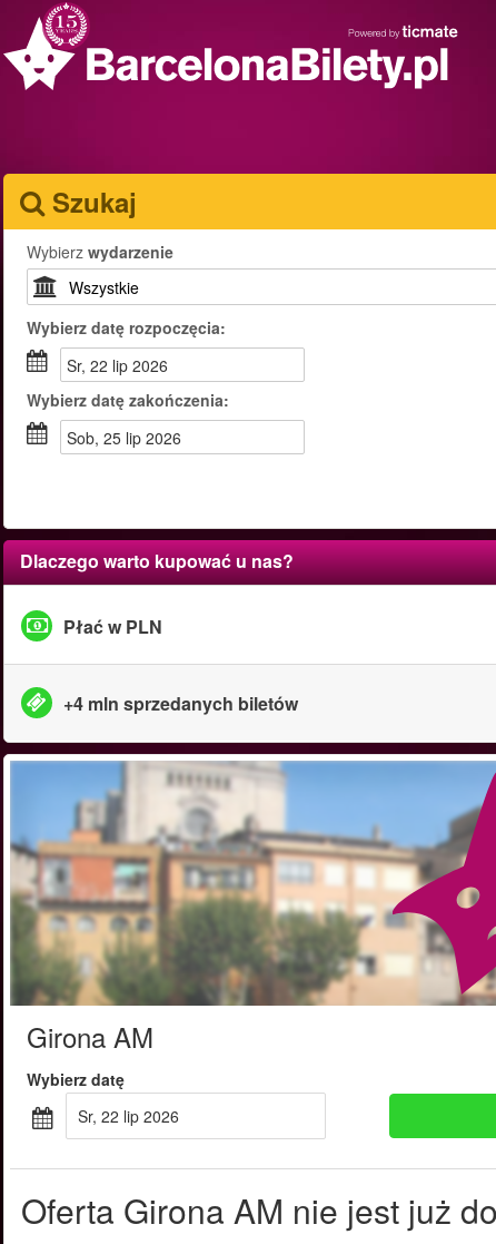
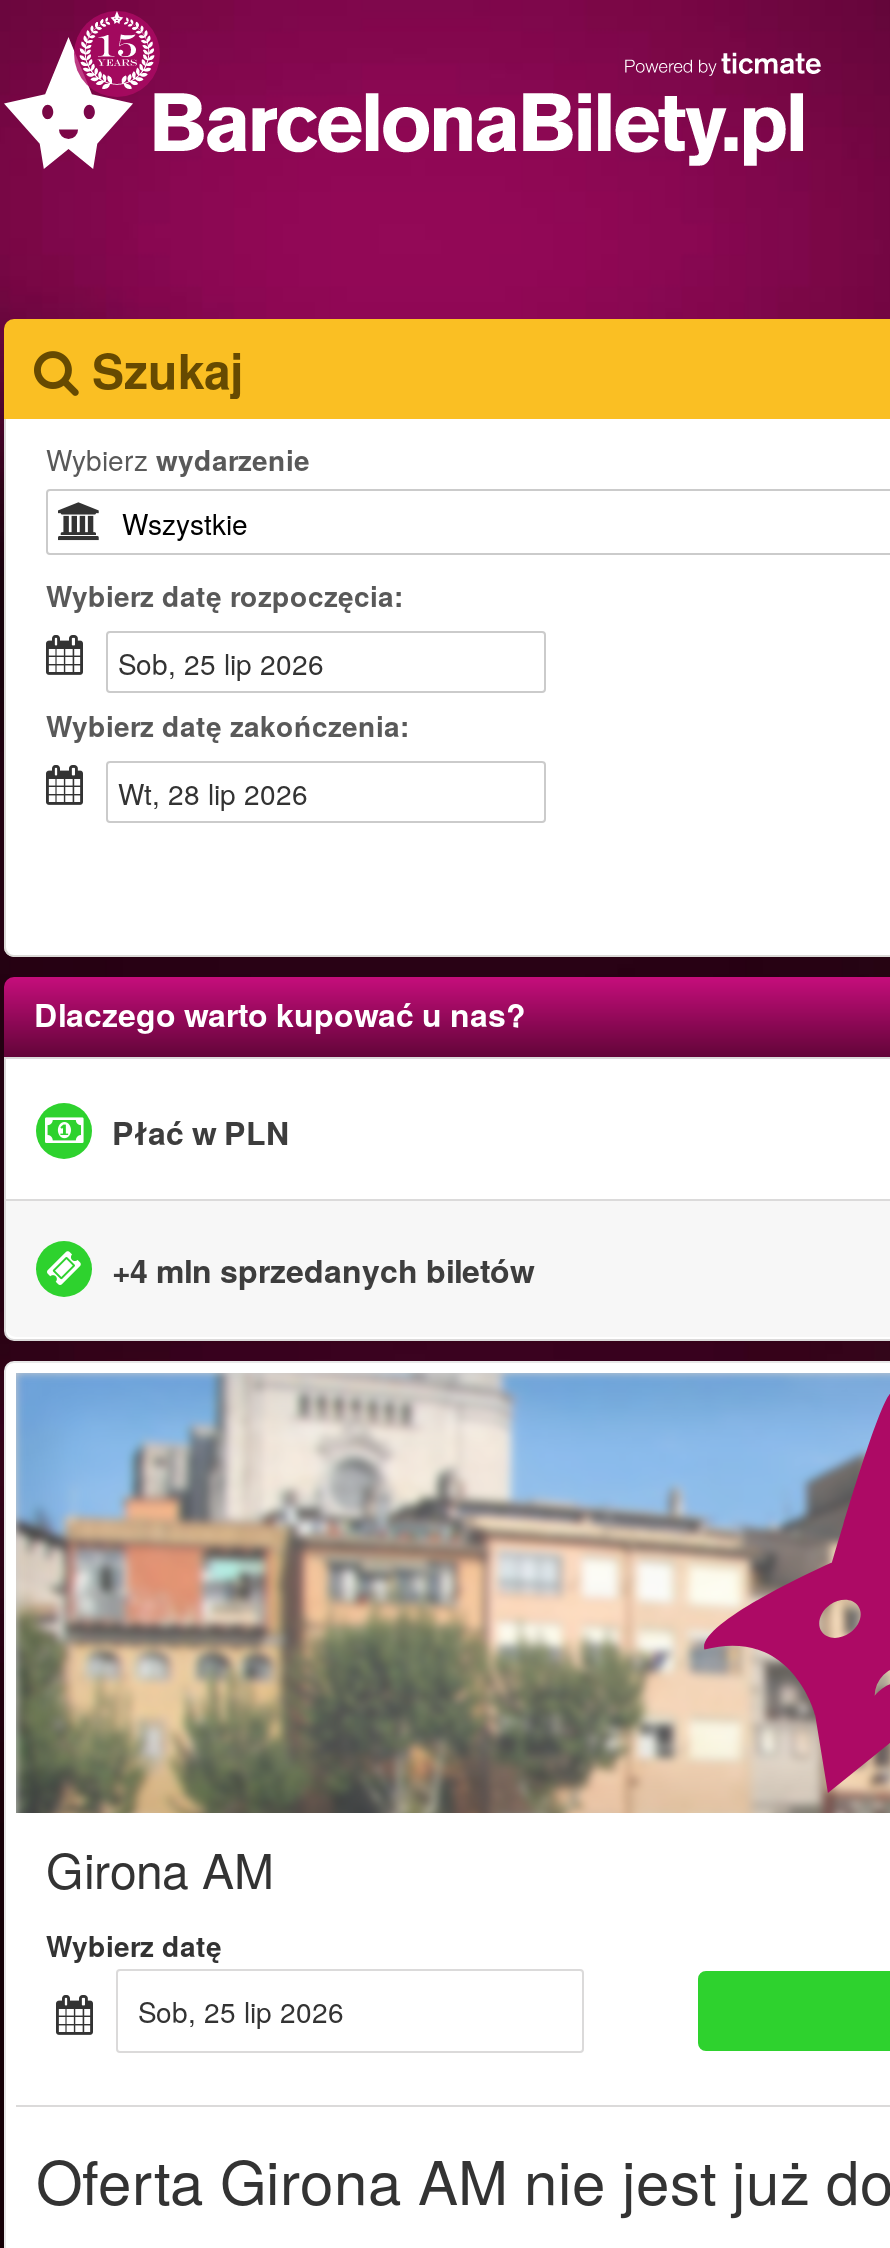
[77,354,168,376] sr, 22 lip 2026 -> [136,643,324,683] sob, 25 lip 2026
[77,427,181,449] sob, 25 lip 2026 -> [144,773,308,813] wt, 28 lip 2026
[88,1105,179,1127] sr, 22 lip 2026 -> [156,1991,344,2031] sob, 25 lip 2026

